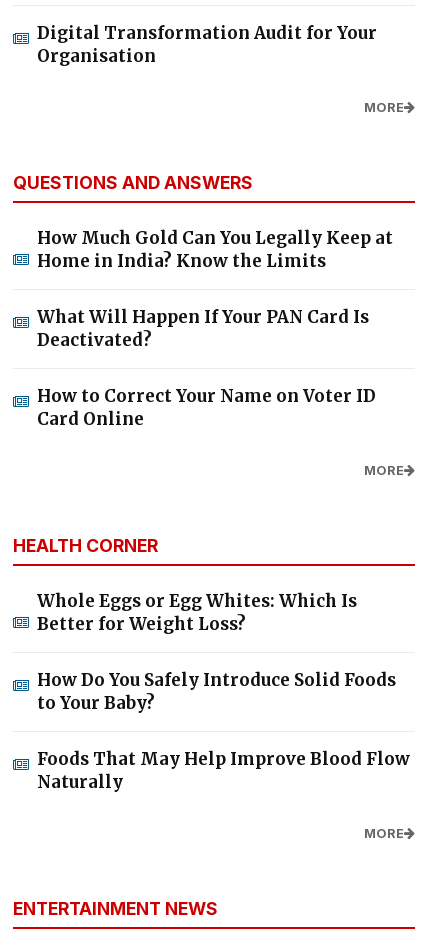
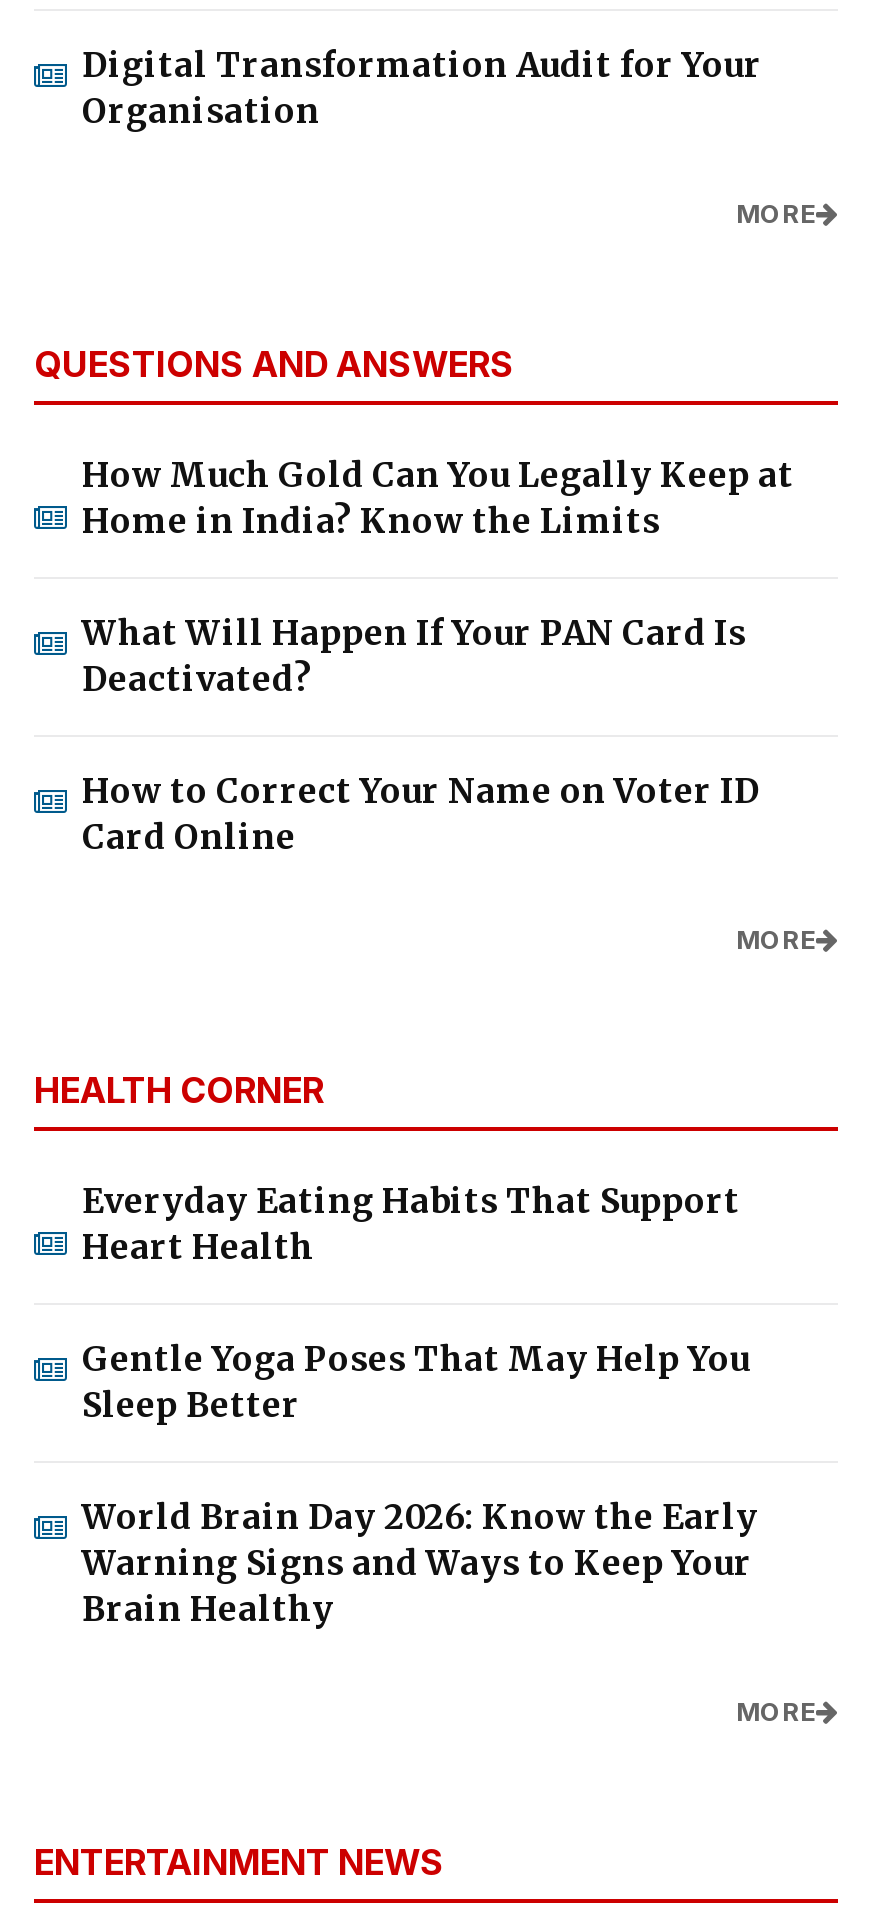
[37,590,357,635] Whole Eggs or Egg Whites: Which Is | Better for Weight Loss? -> [82,1178,740,1268] Everyday Eating Habits That Support | Heart Health
[37,669,396,714] How Do You Safely Introduce Solid Foods | to Your Baby? -> [82,1336,750,1426] Gentle Yoga Poses That May Help You | Sleep Better
[37,748,410,793] Foods That May Help Improve Blood Flow | Naturally -> [82,1494,758,1630] World Brain Day 2026: Know the Early | Warning Signs and Ways to Keep Your | Brain Healthy

